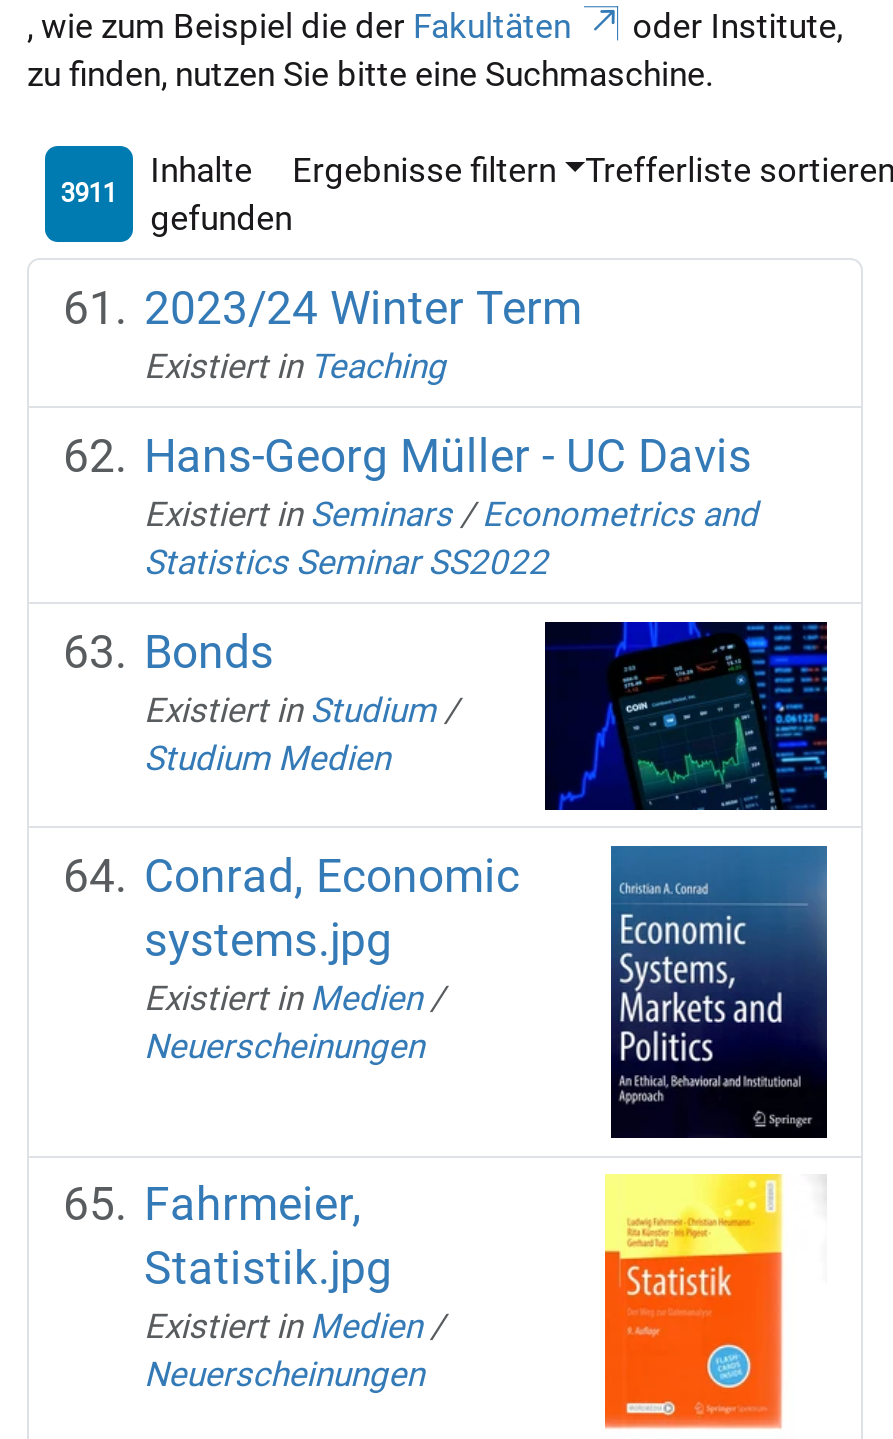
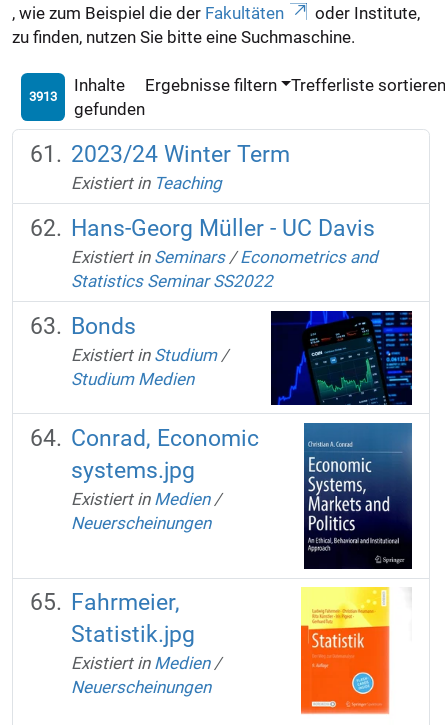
[61,178,117,208] 3911 -> [29,89,57,104] 3913

